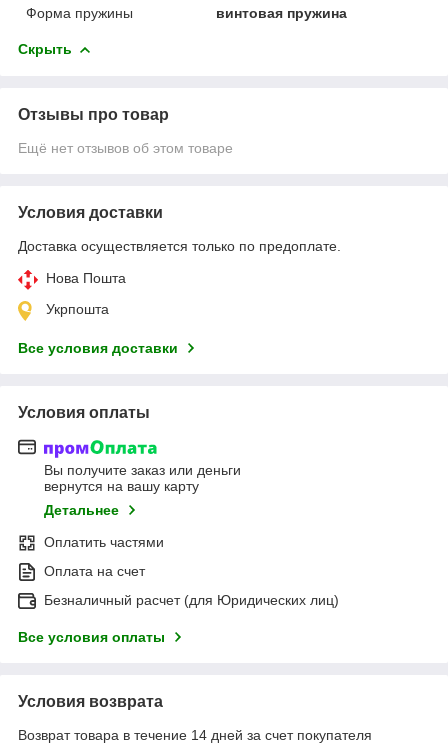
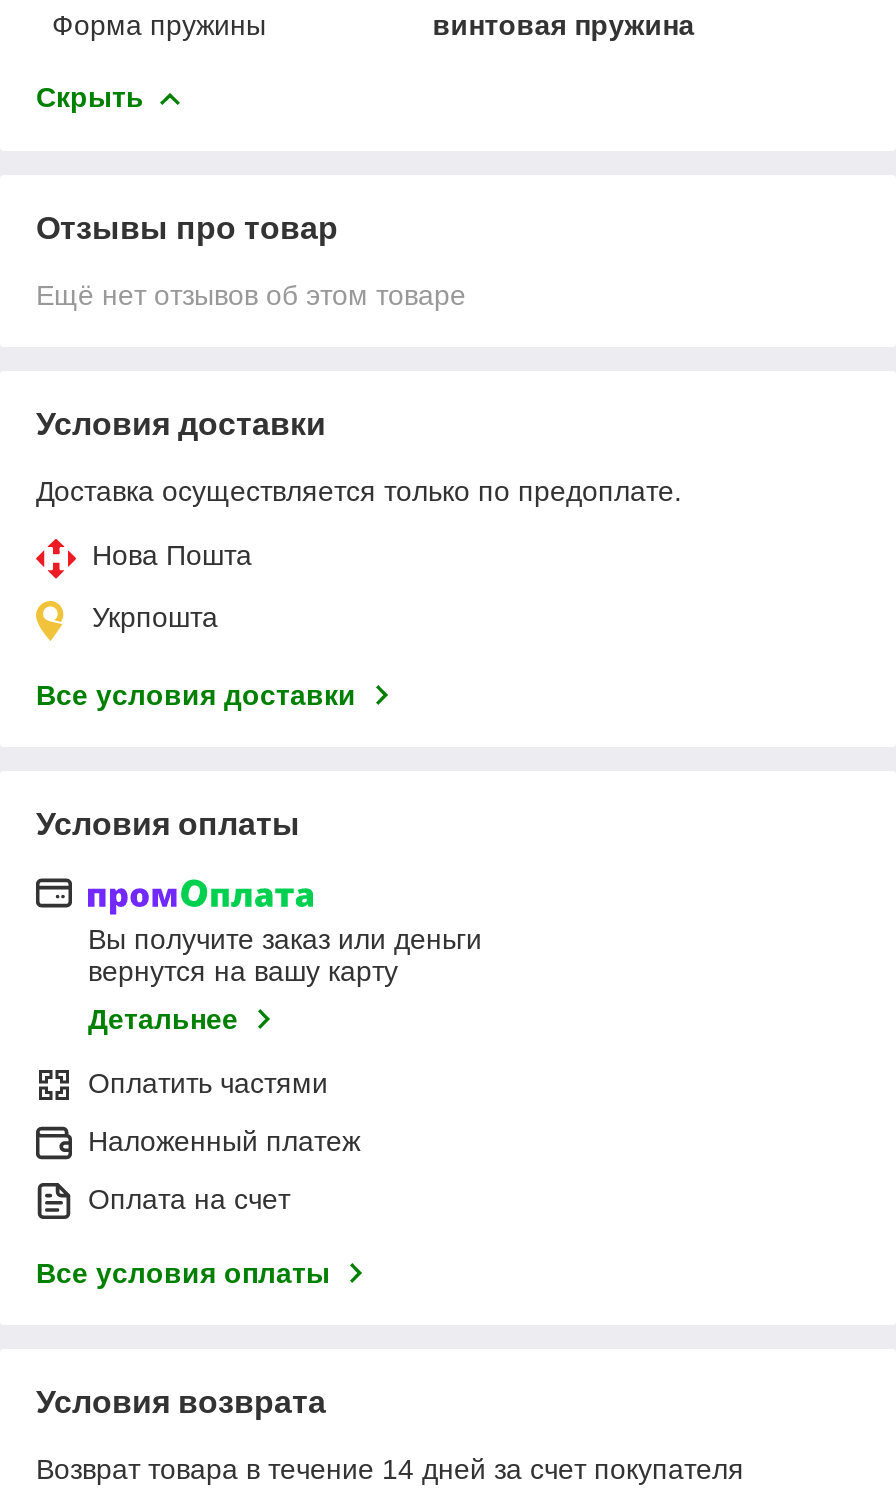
none -> [88,1125,360,1157] Наложенный платеж
moved [44,563,145,579] -> [88,1183,290,1215]: Оплата на счет
[44,592,339,608] Безналичный расчет (для Юридических лиц) -> none

